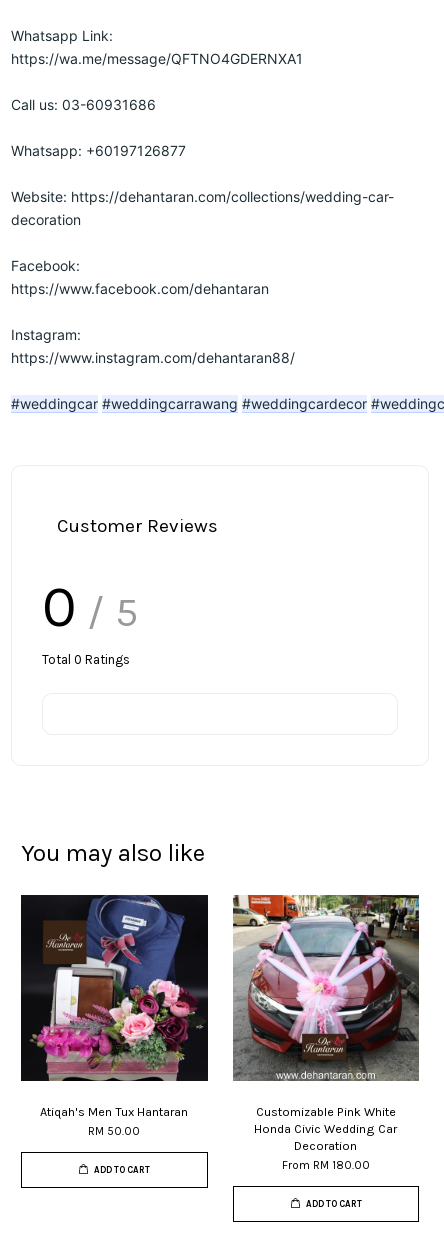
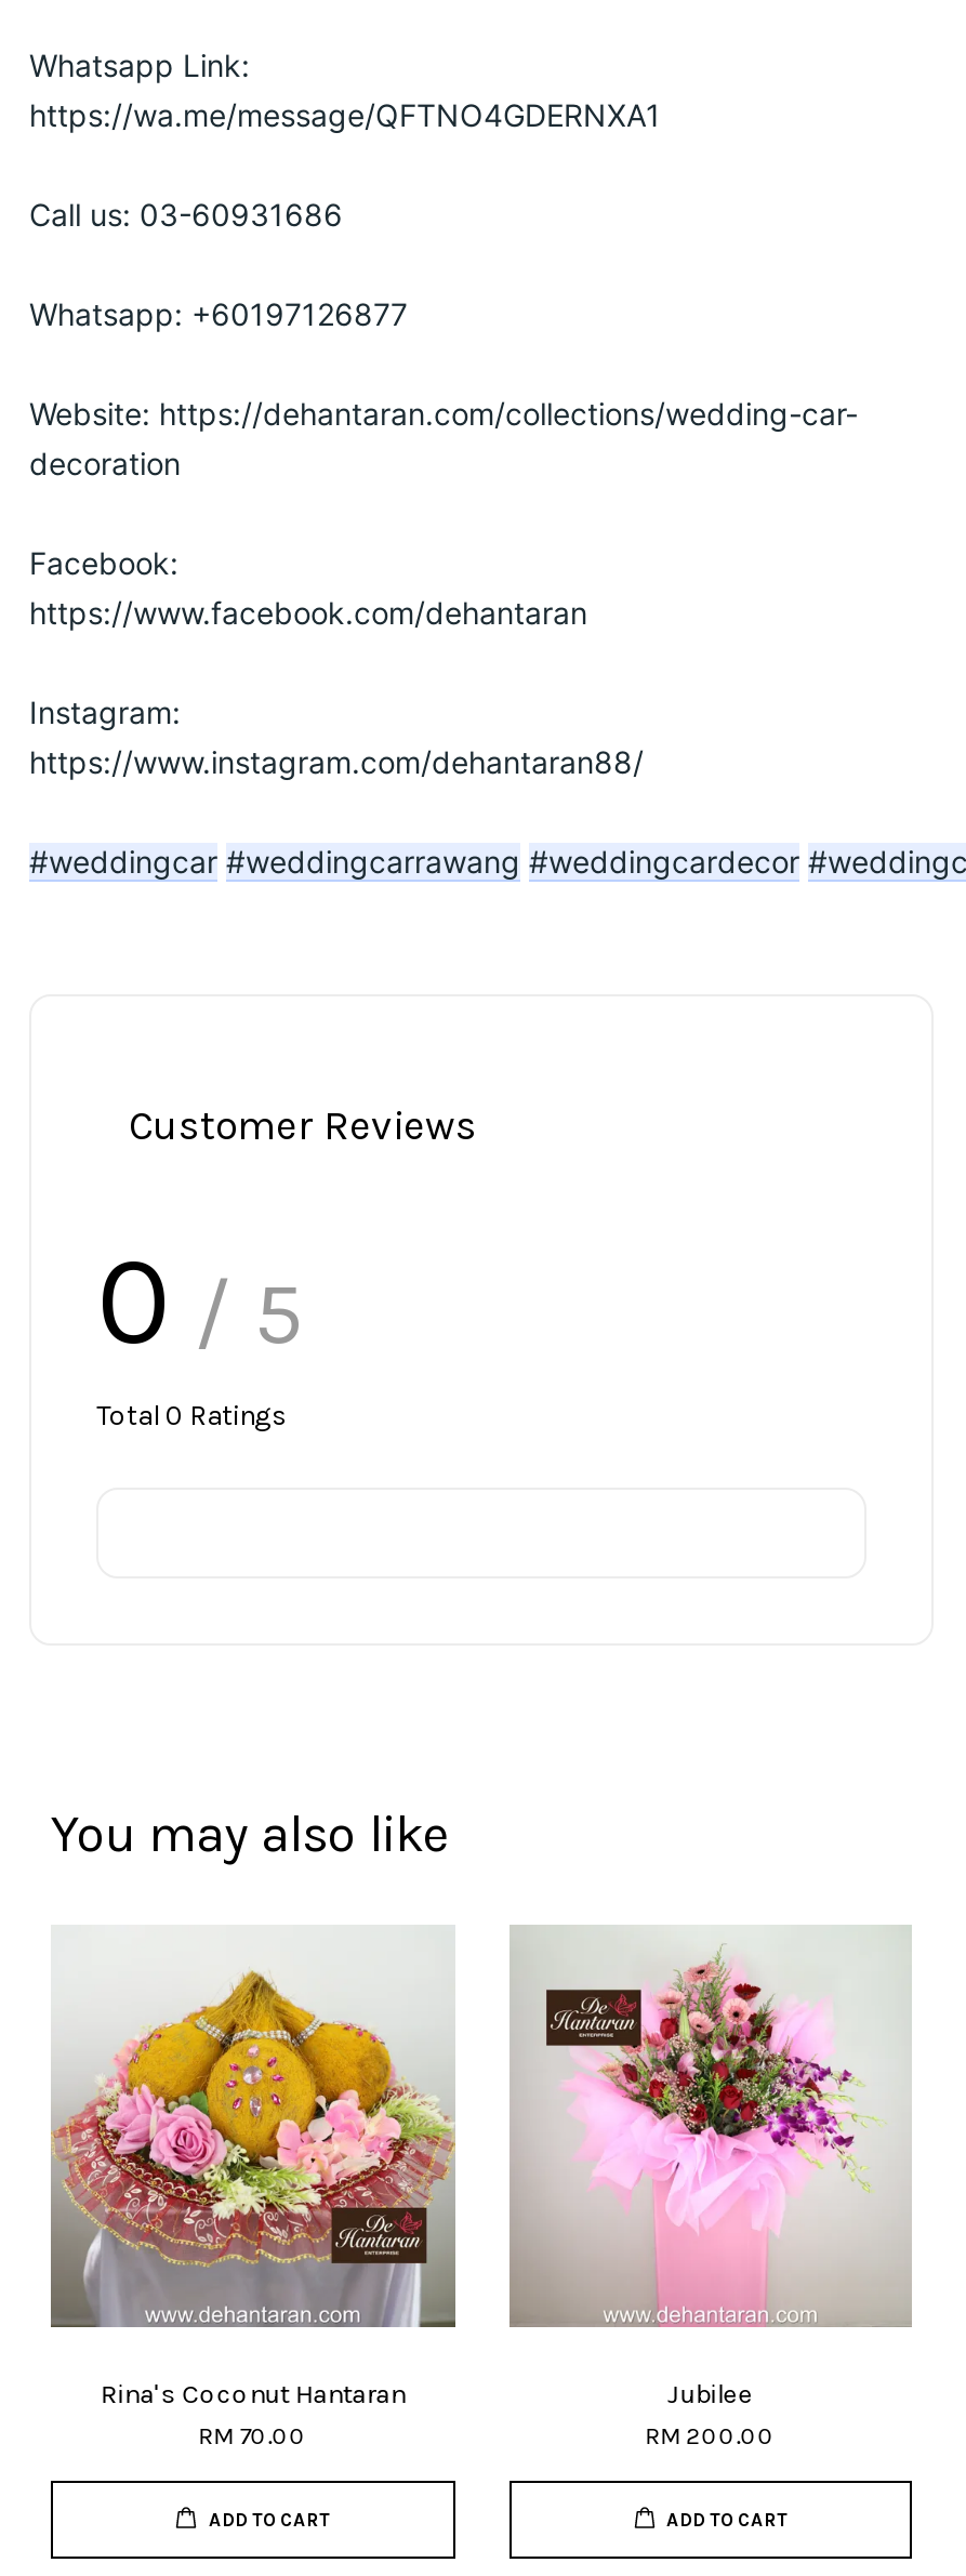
[20,894,209,1138] [image] | Atiqah's Men Tux Hantaran | RM 50.00 -> [49,1925,458,2450] [image] | Rina's Coconut Hantaran | RM 70.00
[233,894,420,1172] [image] | Customizable Pink White | Honda Civic Wedding Car | Decoration | From RM 180.00 -> [510,1925,912,2450] [image] | Jubilee | RM 200.00

